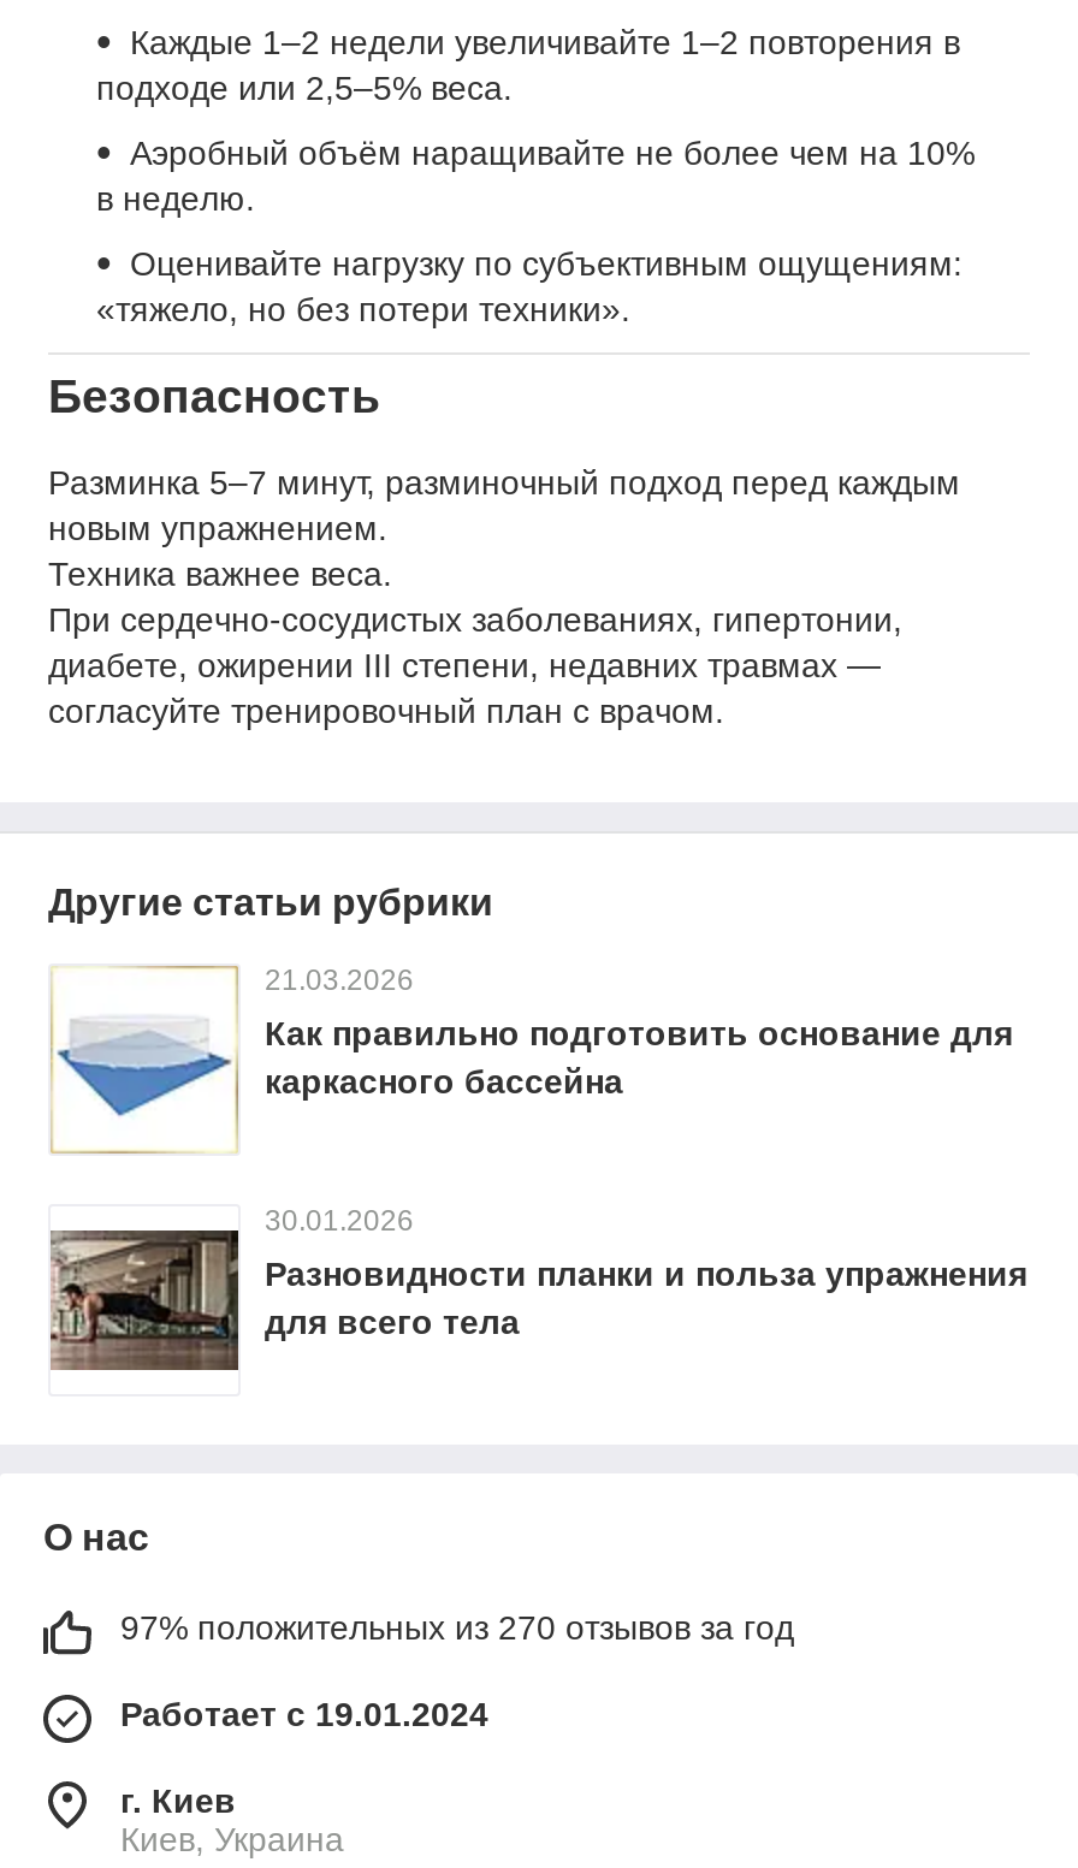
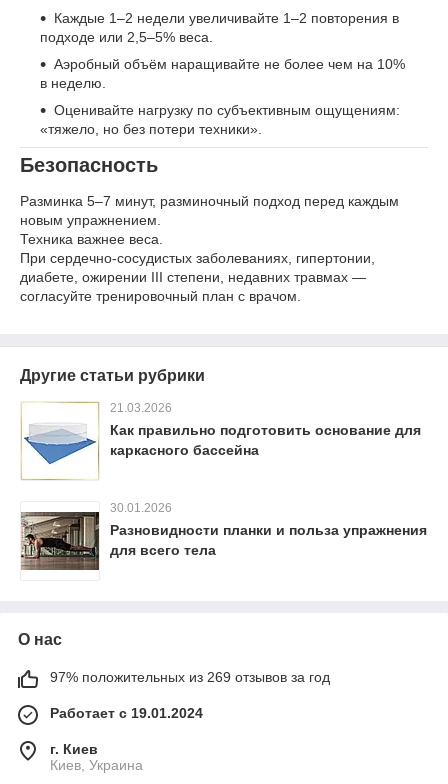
[120,1607,794,1645] 97% положительных из 270 отзывов за год -> [50,668,330,684] 97% положительных из 269 отзывов за год

